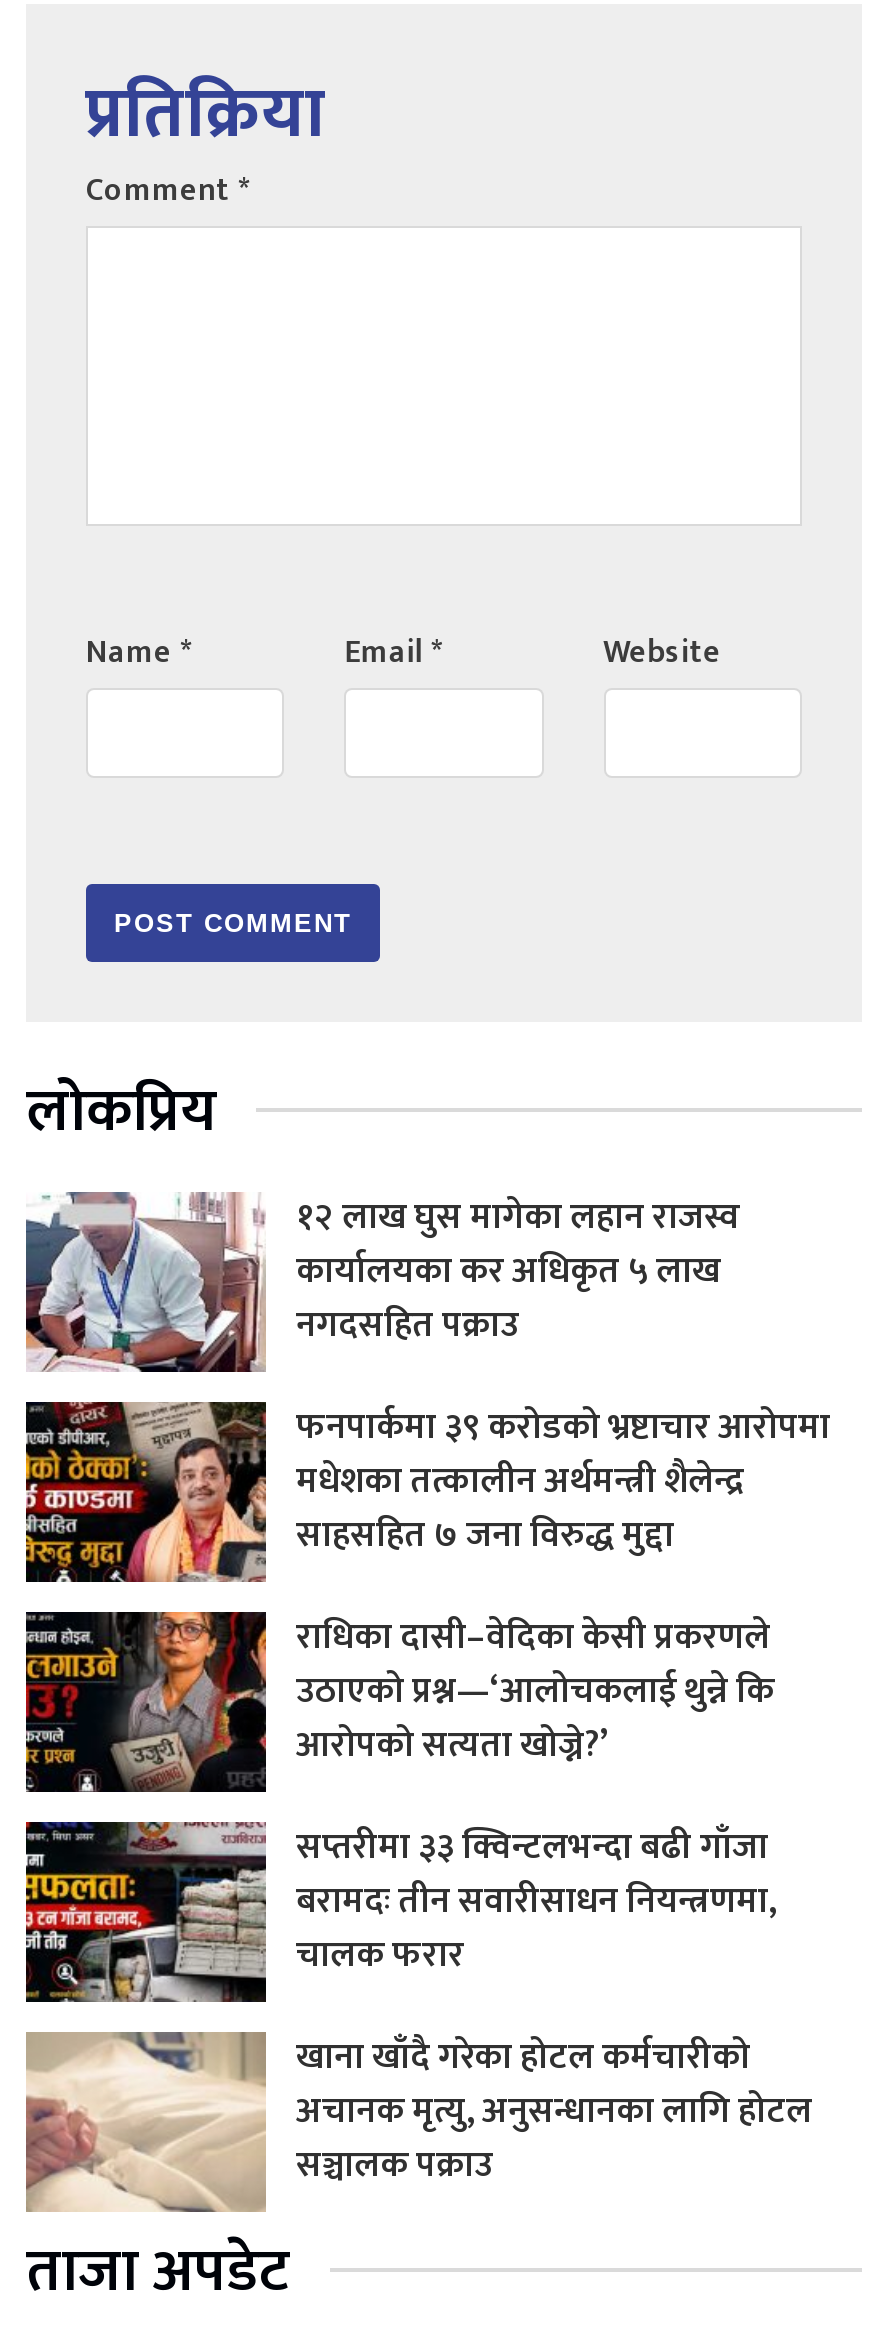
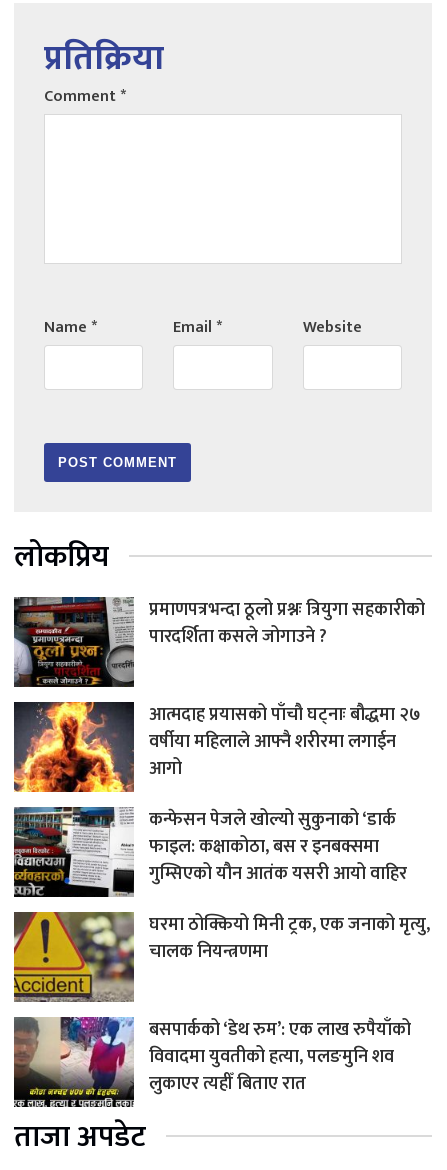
[24,1188,740,1372] [image] | १२ लाख घुस मागेका लहान राजस्व | कार्यालयका कर अधिकृत ५ लाख | नगदसहित पक्राउ -> [13,595,425,688] [image] | प्रमाणपत्रभन्दा ठूलो प्रश्नः त्रियुगा सहकारीको | पारदर्शिता कसले जोगाउने ?
[24,1398,830,1584] [image] | फनपार्कमा ३९ करोडको भ्रष्टाचार आरोपमा | मधेशका तत्कालीन अर्थमन्त्री शैलेन्द्र | साहसहित ७ जना विरुद्ध मुद्दा -> [13,700,421,793] [image] | आत्मदाह प्रयासको पाँचौ घट्नाः बौद्धमा २७ | वर्षीया महिलाले आफ्नै शरीरमा लगाईन | आगो
[24,1608,774,1794] [image] | राधिका दासी–वेदिका केसी प्रकरणले | उठाएको प्रश्न—‘आलोचकलाई थुन्ने कि | आरोपको सत्यता खोज्ने?’ -> [13,805,407,897] [image] | कन्फेसन पेजले खोल्यो सुकुनाको ‘डार्क | फाइल: कक्षाकोठा, बस र इनबक्समा | गुम्सिएको यौन आतंक यसरी आयो वाहिर
[24,1818,776,2004] [image] | सप्तरीमा ३३ क्विन्टलभन्दा बढी गाँजा | बरामदः तीन सवारीसाधन नियन्त्रणमा, | चालक फरार -> [13,910,430,1003] [image] | घरमा ठोक्कियो मिनी ट्रक, एक जनाको मृत्यु, | चालक नियन्त्रणमा
[24,2028,812,2212] [image] | खाना खाँदै गरेका होटल कर्मचारीको | अचानक मृत्यु, अनुसन्धानका लागि होटल | सञ्चालक पक्राउ -> [13,1015,411,1108] [image] | बसपार्कको ‘डेथ रुम’: एक लाख रुपैयाँको | विवादमा युवतीको हत्या, पलङमुनि शव | लुकाएर त्यहीँ बिताए रात

